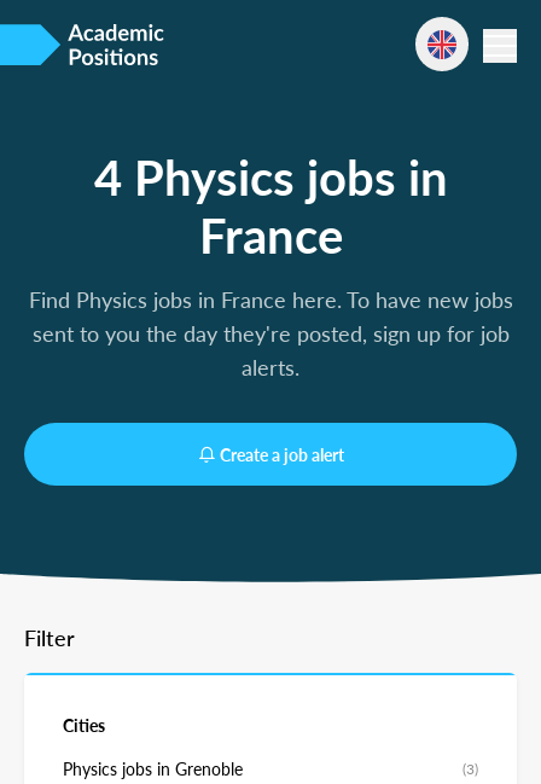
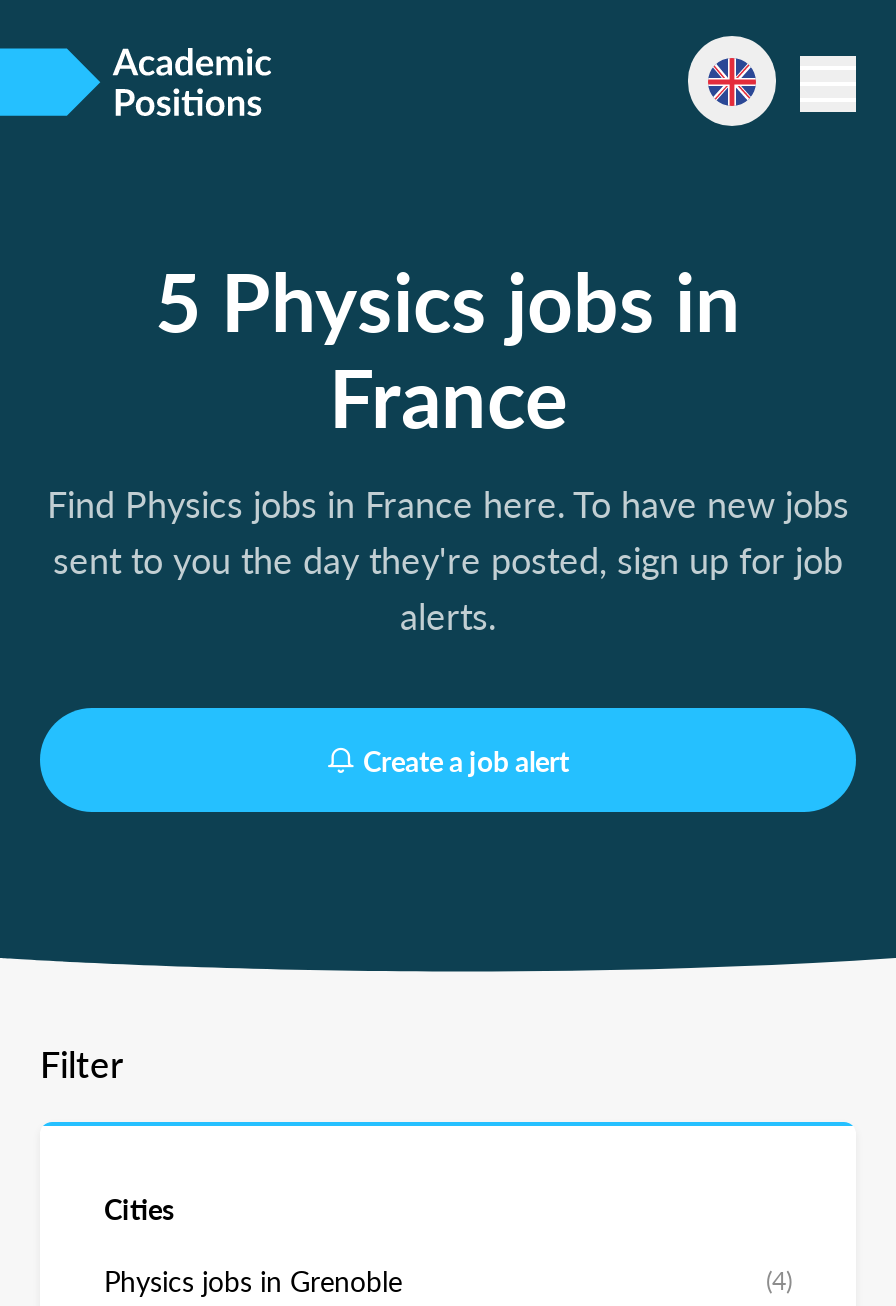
[94,141,447,210] 4 Physics jobs in -> [155,242,741,356] 5 Physics jobs in
[463,757,478,779] (3) -> [766,1262,792,1298] (4)

